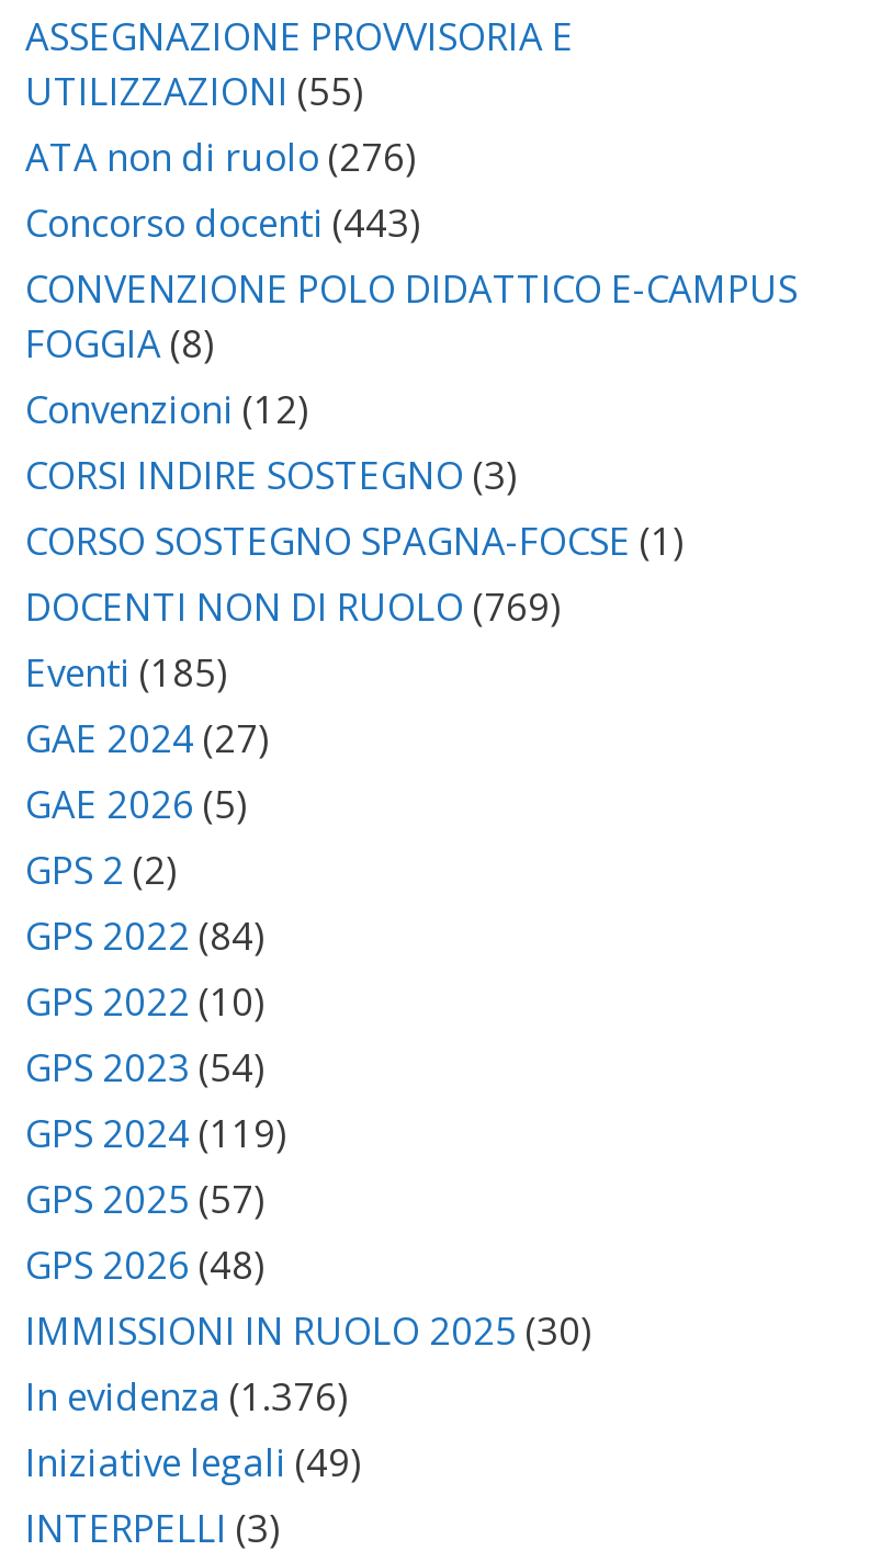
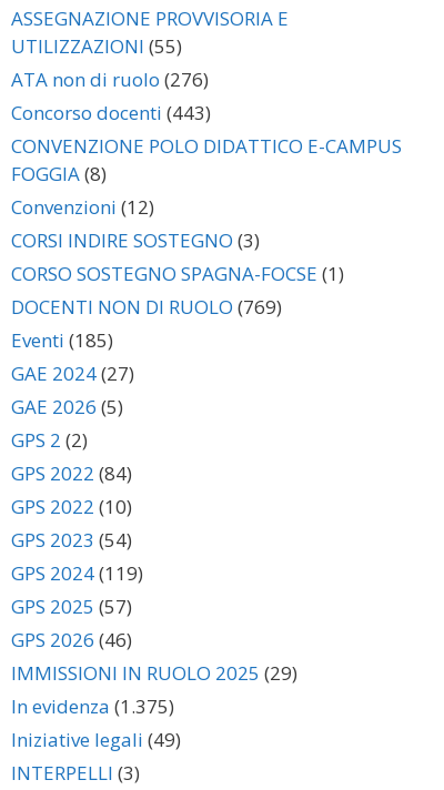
[25,1239,264,1290] GPS 2026 (48) -> [11,627,132,652] GPS 2026 (46)
[25,1305,591,1355] IMMISSIONI IN RUOLO 2025 (30) -> [11,660,297,685] IMMISSIONI IN RUOLO 2025 (29)
[25,1371,348,1421] In evidenza (1.376) -> [11,693,174,719] In evidenza (1.375)

